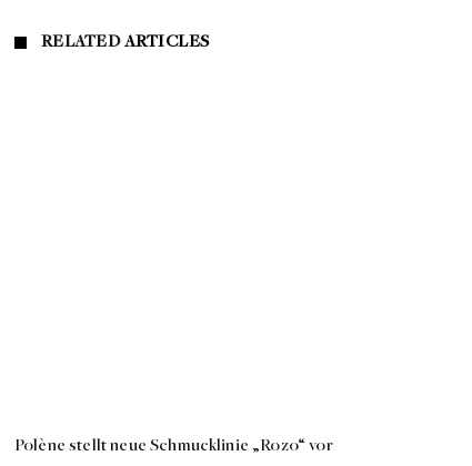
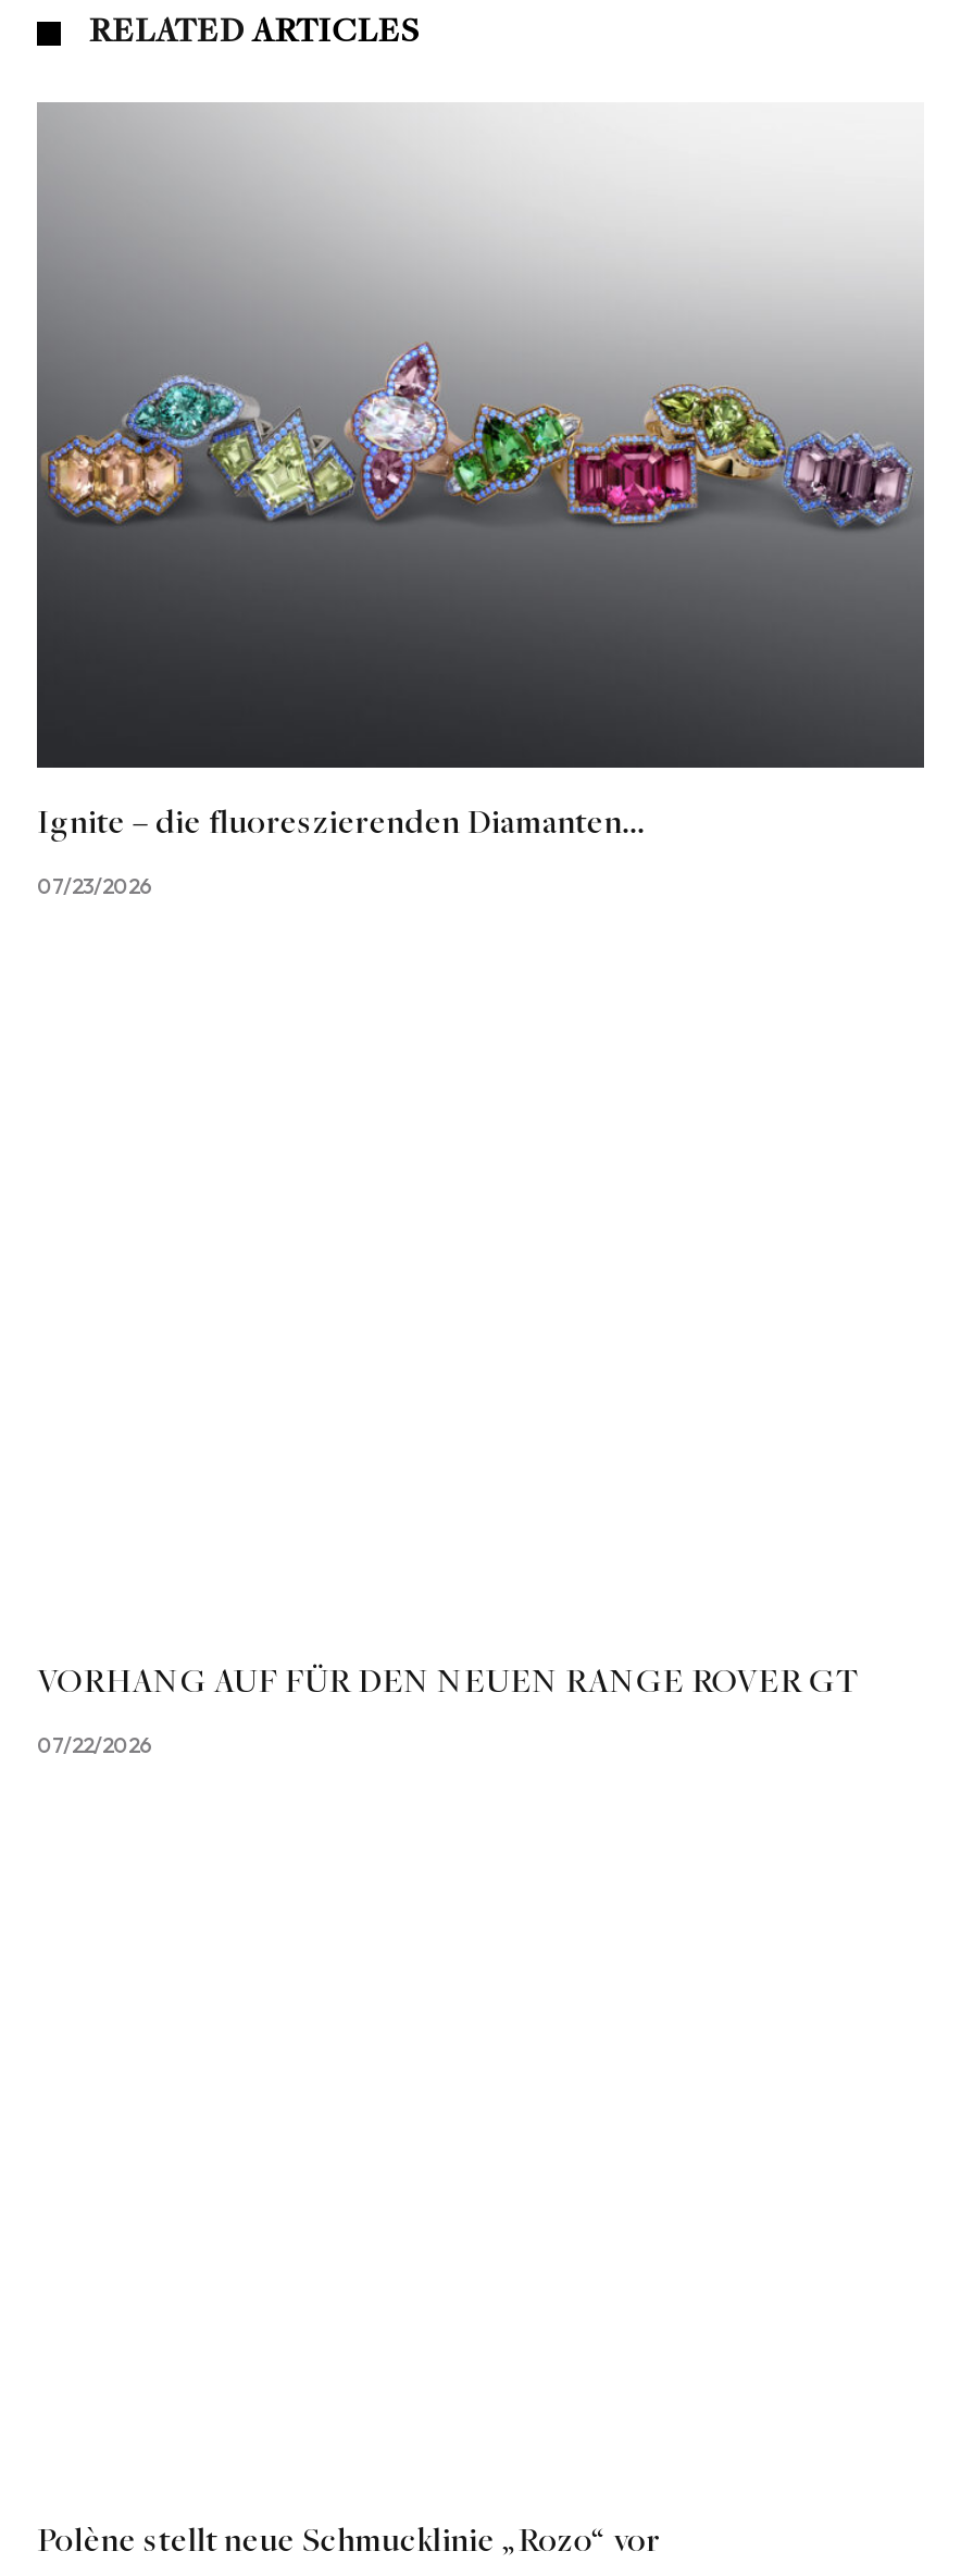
none -> [35,102,926,899] [image] | Ignite – die fluoreszierenden Diamanten… | 07/23/2026
none -> [37,1665,858,1758] VORHANG AUF FÜR DEN NEUEN RANGE ROVER GT | 07/22/2026

